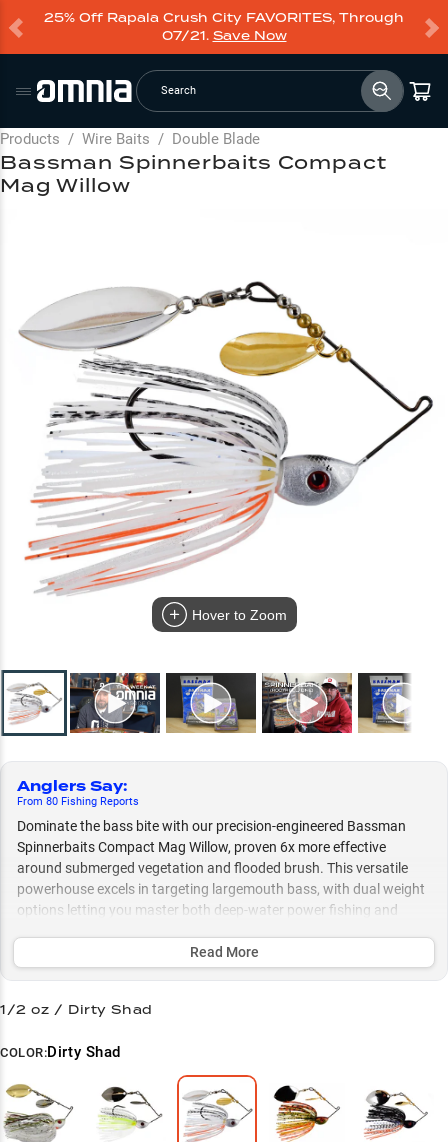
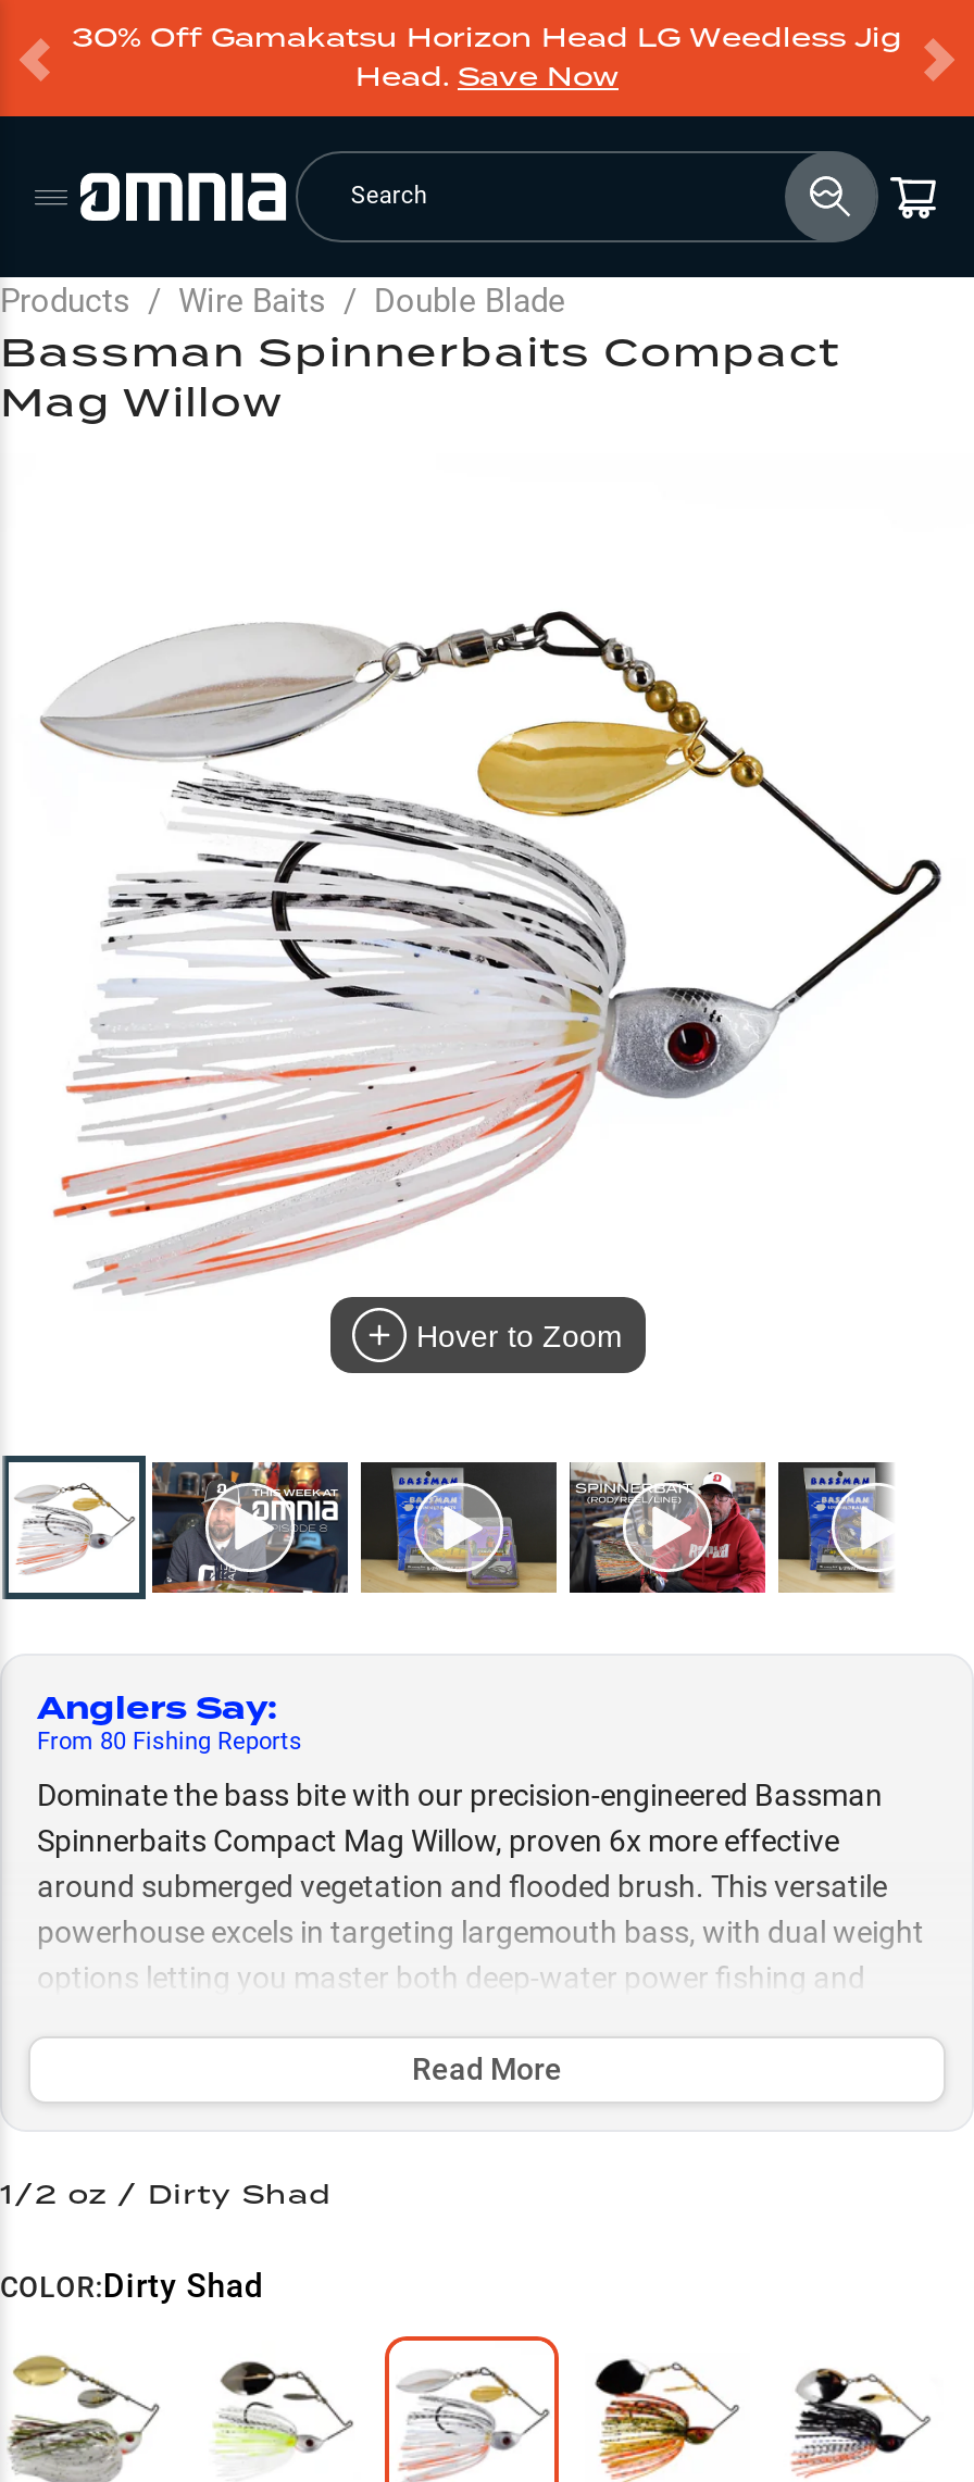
[44,9,404,44] 25% Off Rapala Crush City FAVORITES, Through | 07/21. Save Now -> [72,18,902,95] 30% Off Gamakatsu Horizon Head LG Weedless Jig | Head. Save Now

